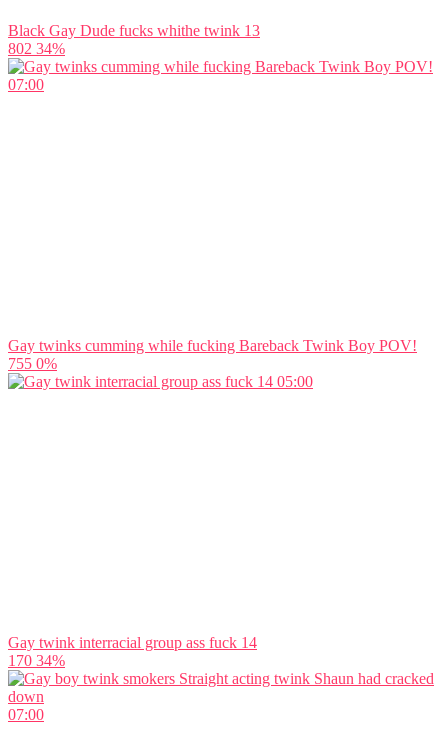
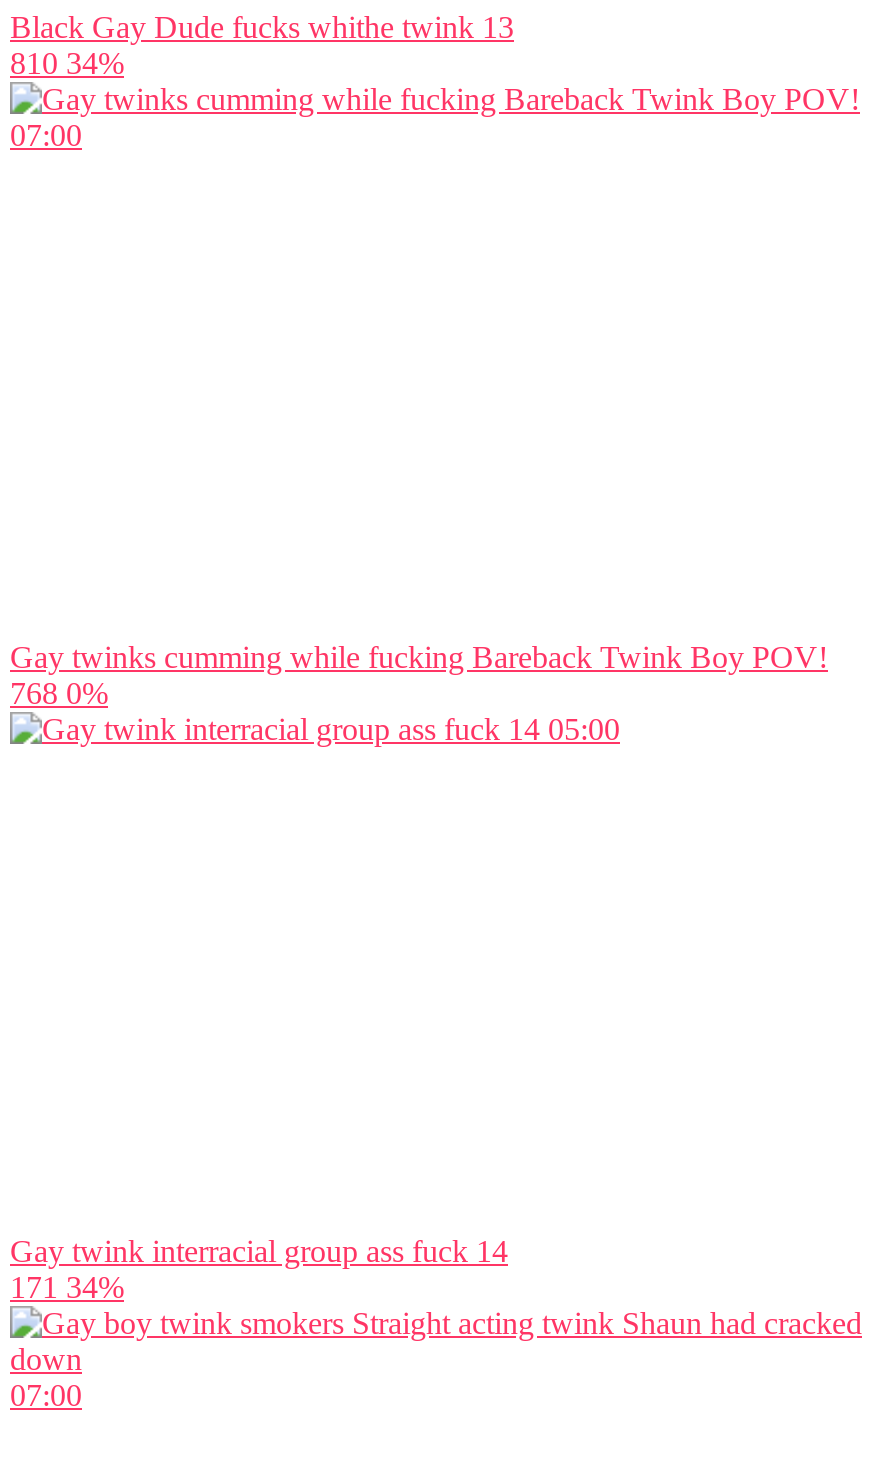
[8,40,65,57] 802 34% -> [10,46,124,80] 810 34%
[8,355,57,372] 755 0% -> [10,676,108,710] 768 0%
[8,652,65,669] 170 34% -> [10,1270,124,1304] 171 34%

